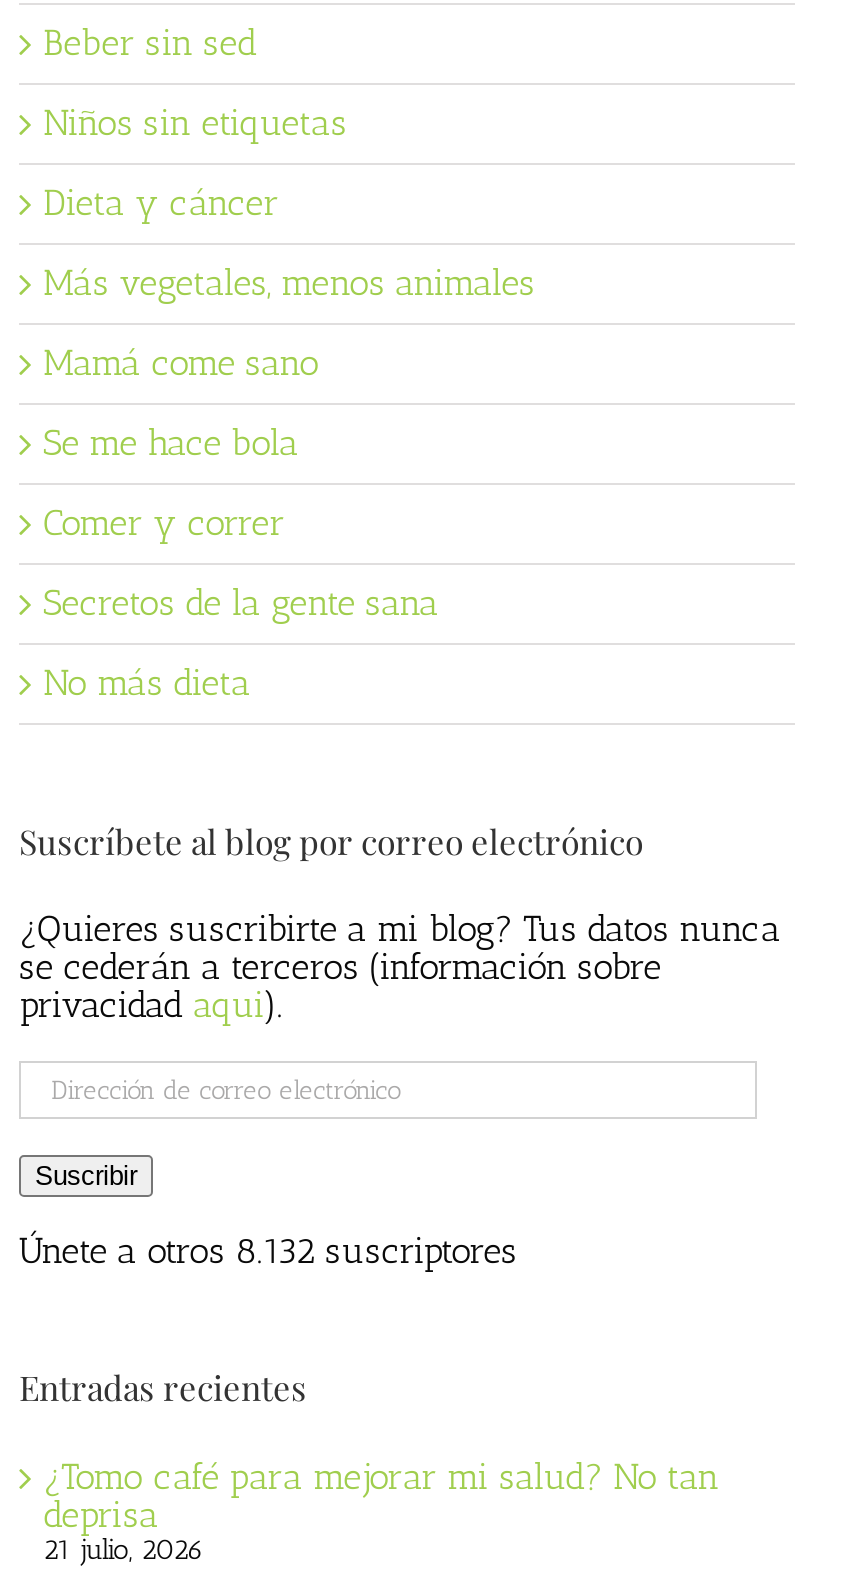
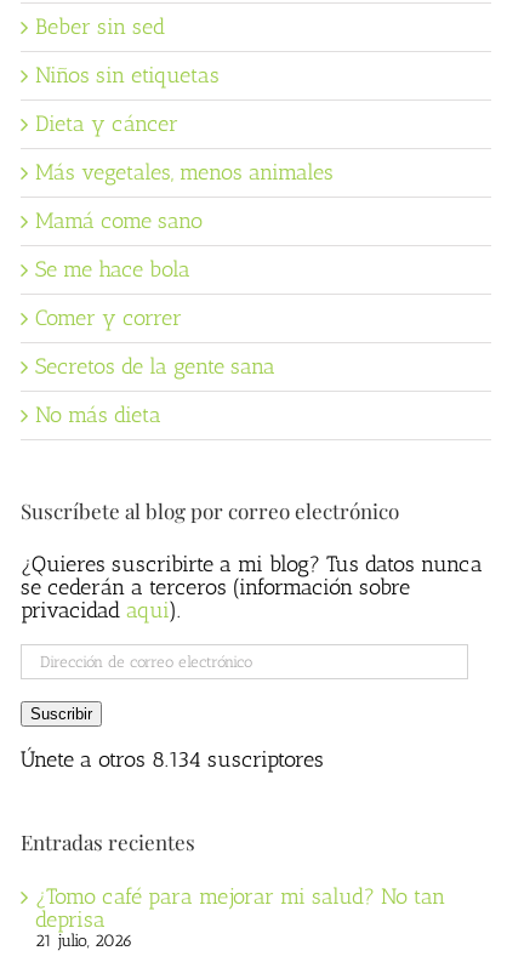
[19,1229,517,1273] Únete a otros 8.132 suscriptores -> [21,746,324,773] Únete a otros 8.134 suscriptores

